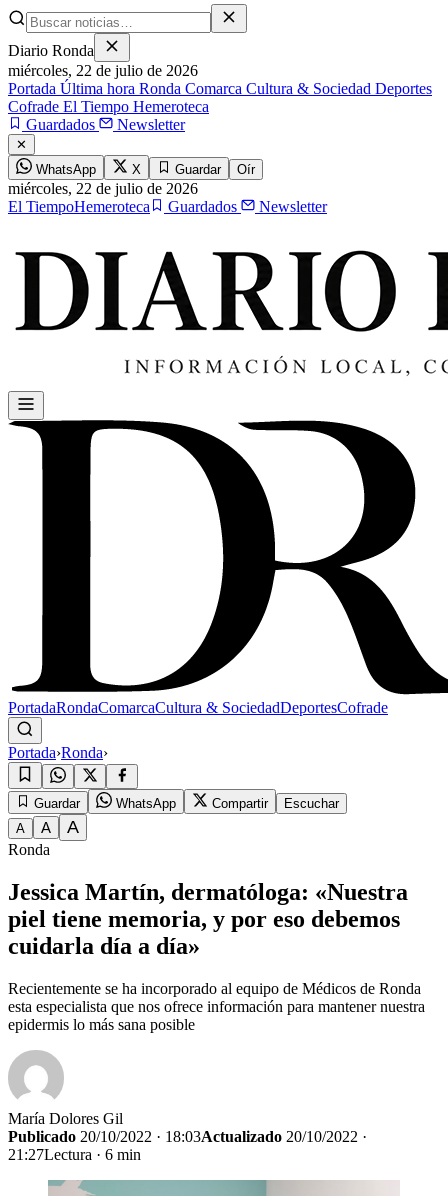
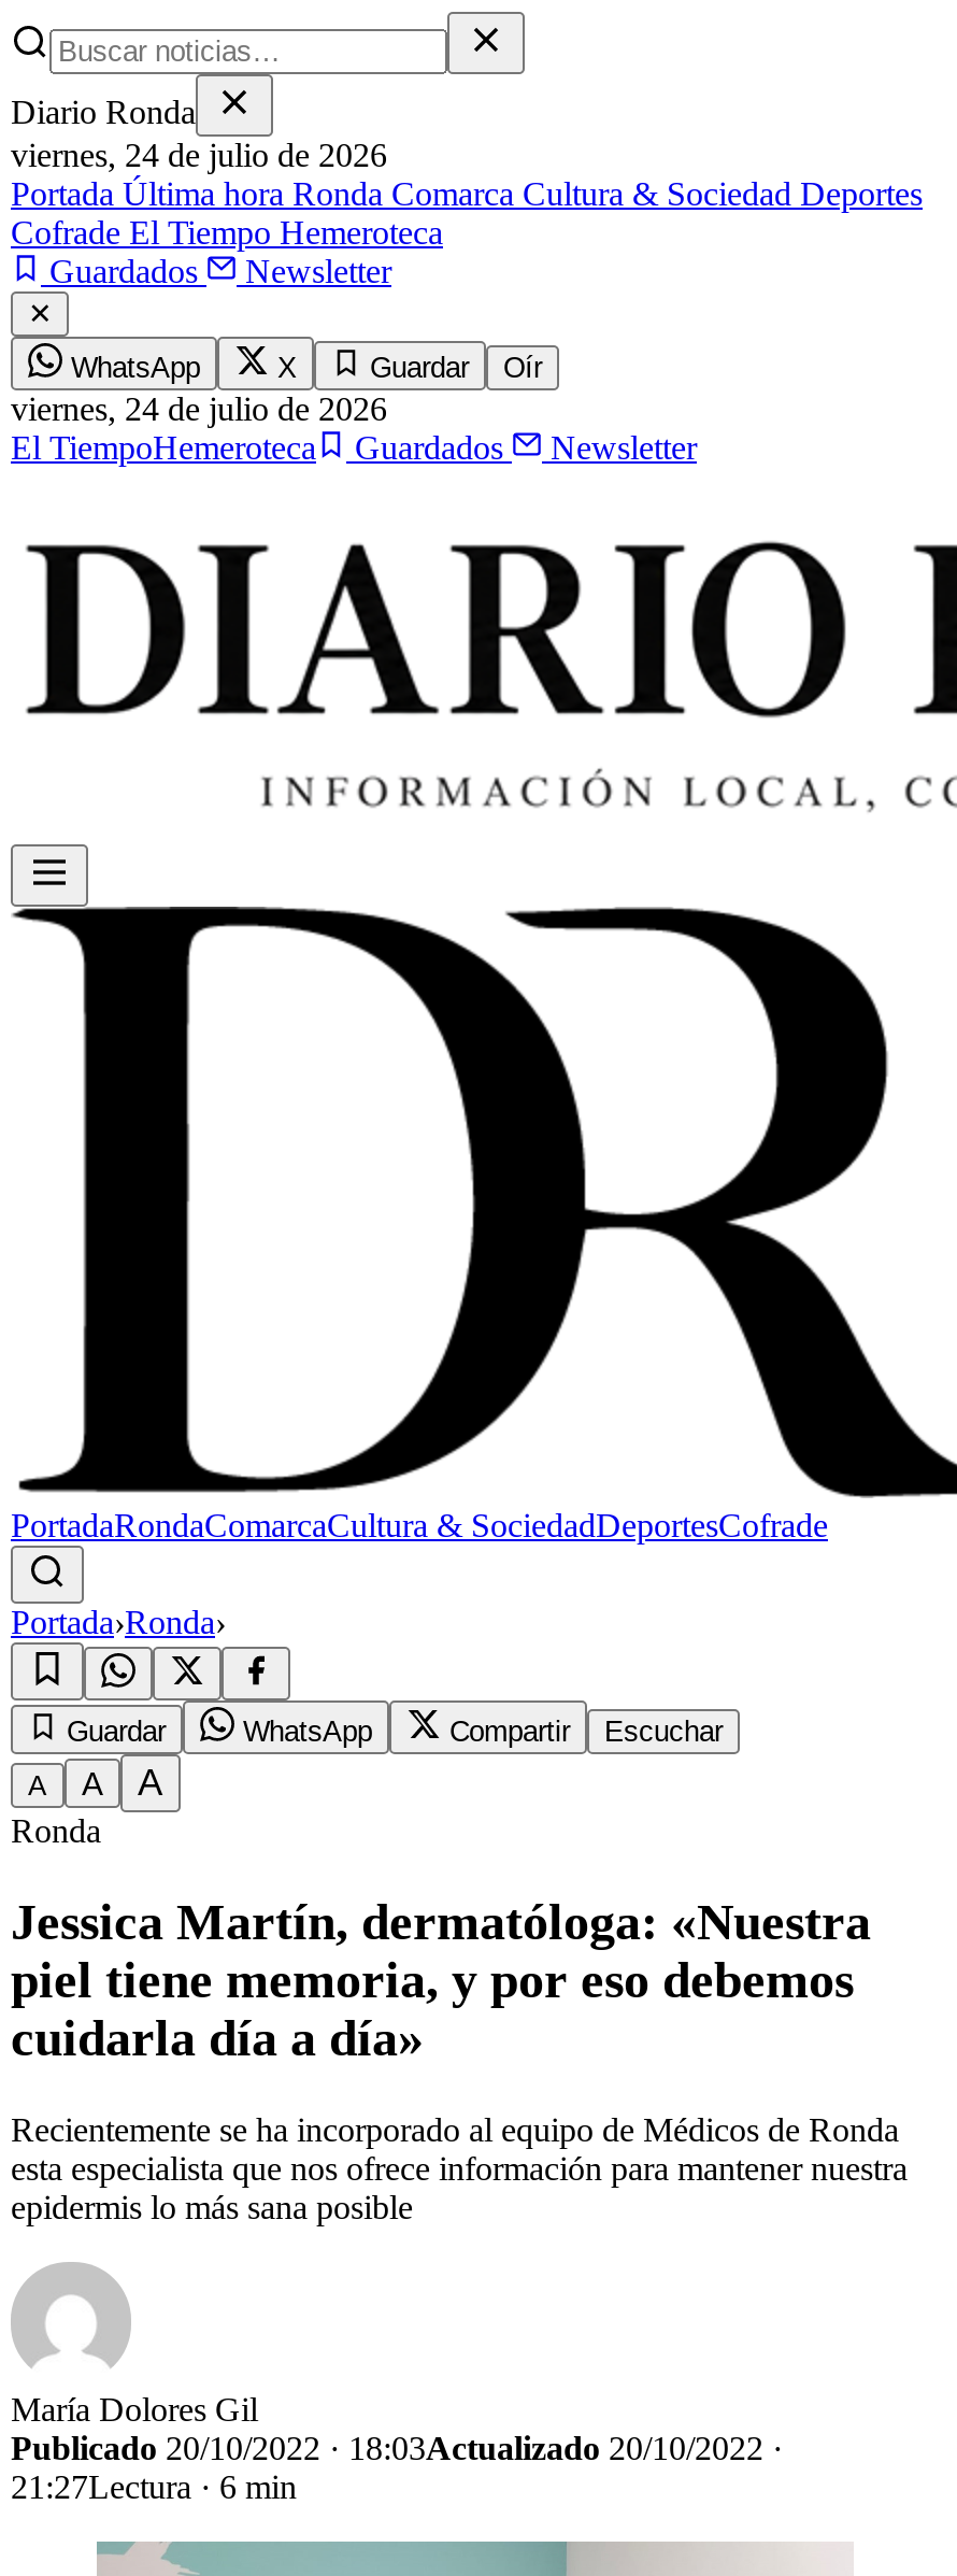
[8,62,198,79] miércoles, 22 de julio de 2026 -> [11,137,387,173] viernes, 24 de julio de 2026
[8,180,198,197] miércoles,22 de julio de 2026 -> [11,390,387,427] viernes,24 de julio de 2026

